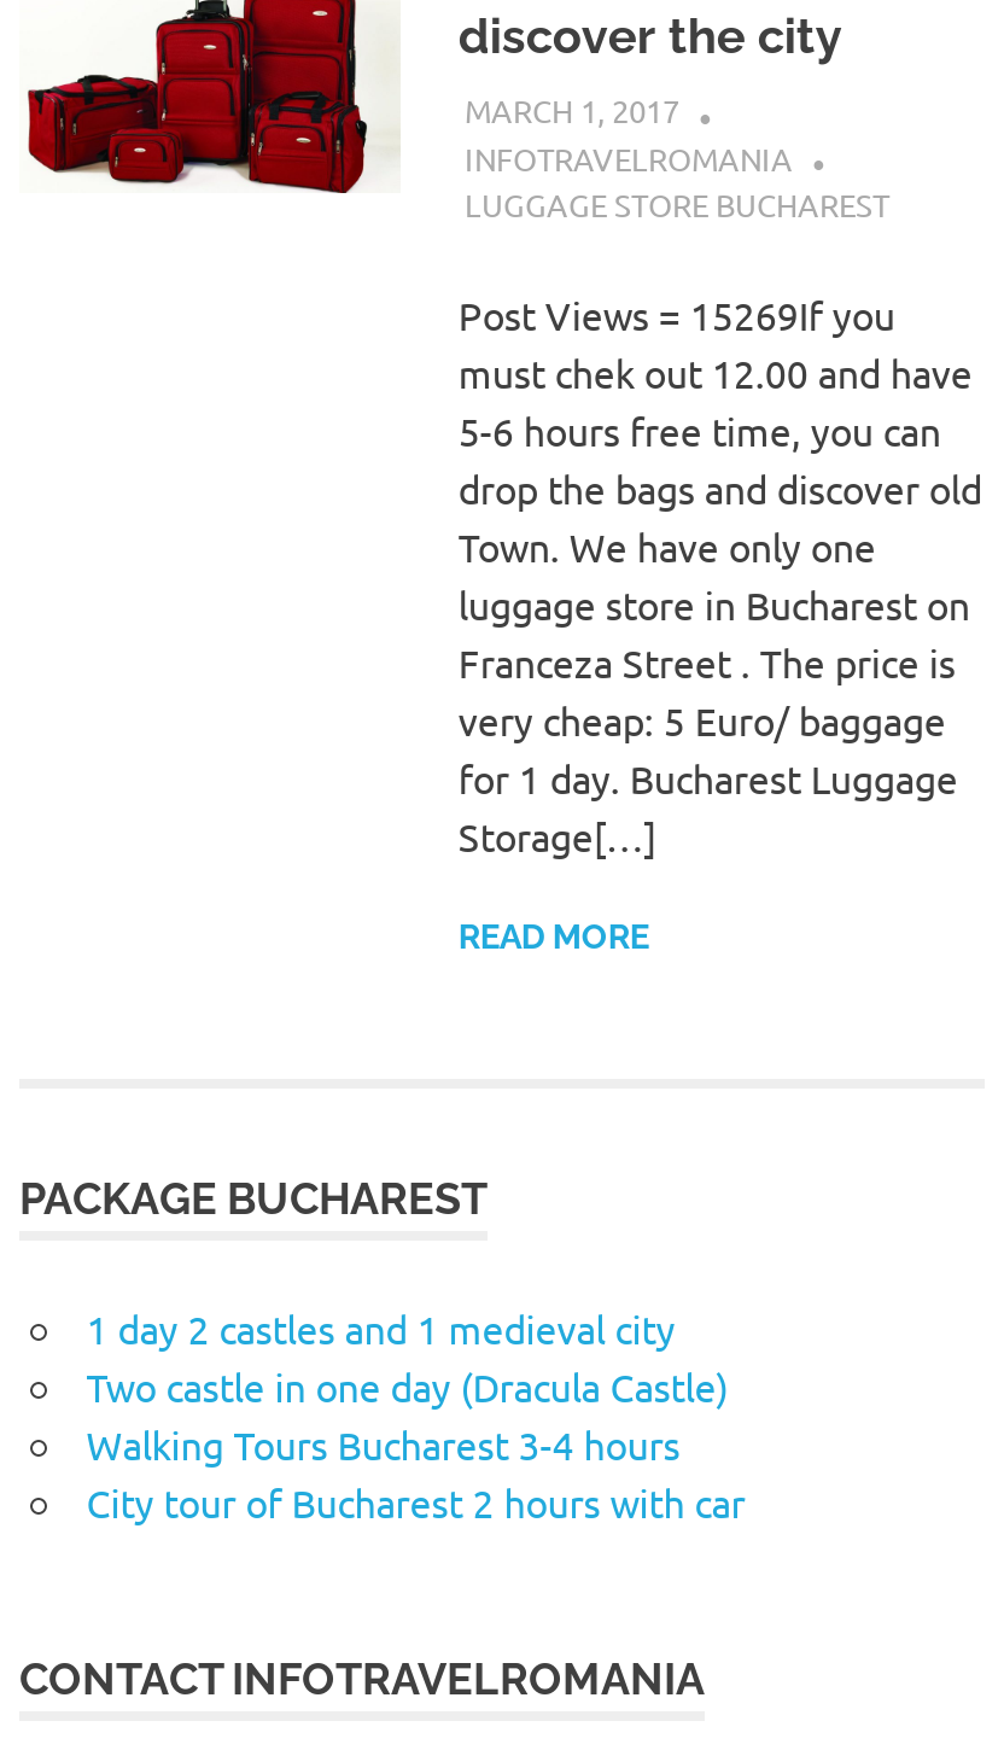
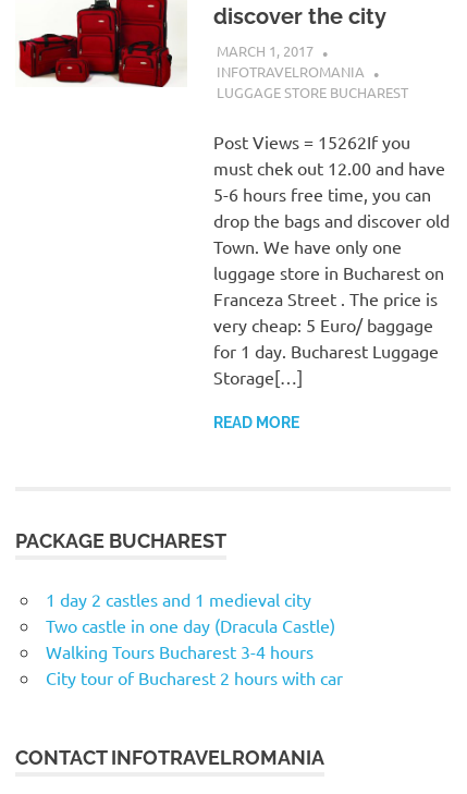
[458,289,895,337] Post Views = 15269If you -> [213,130,410,152] Post Views = 15262If you

